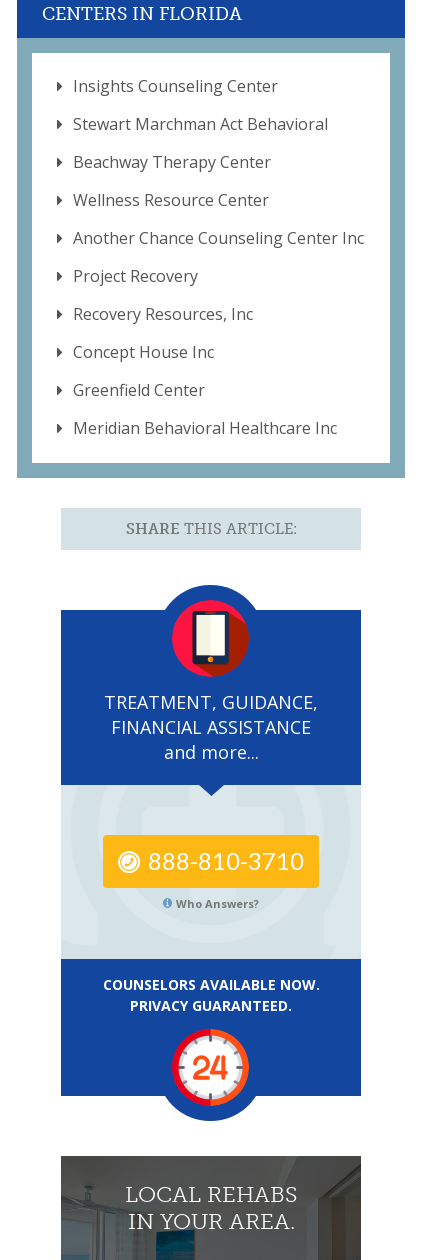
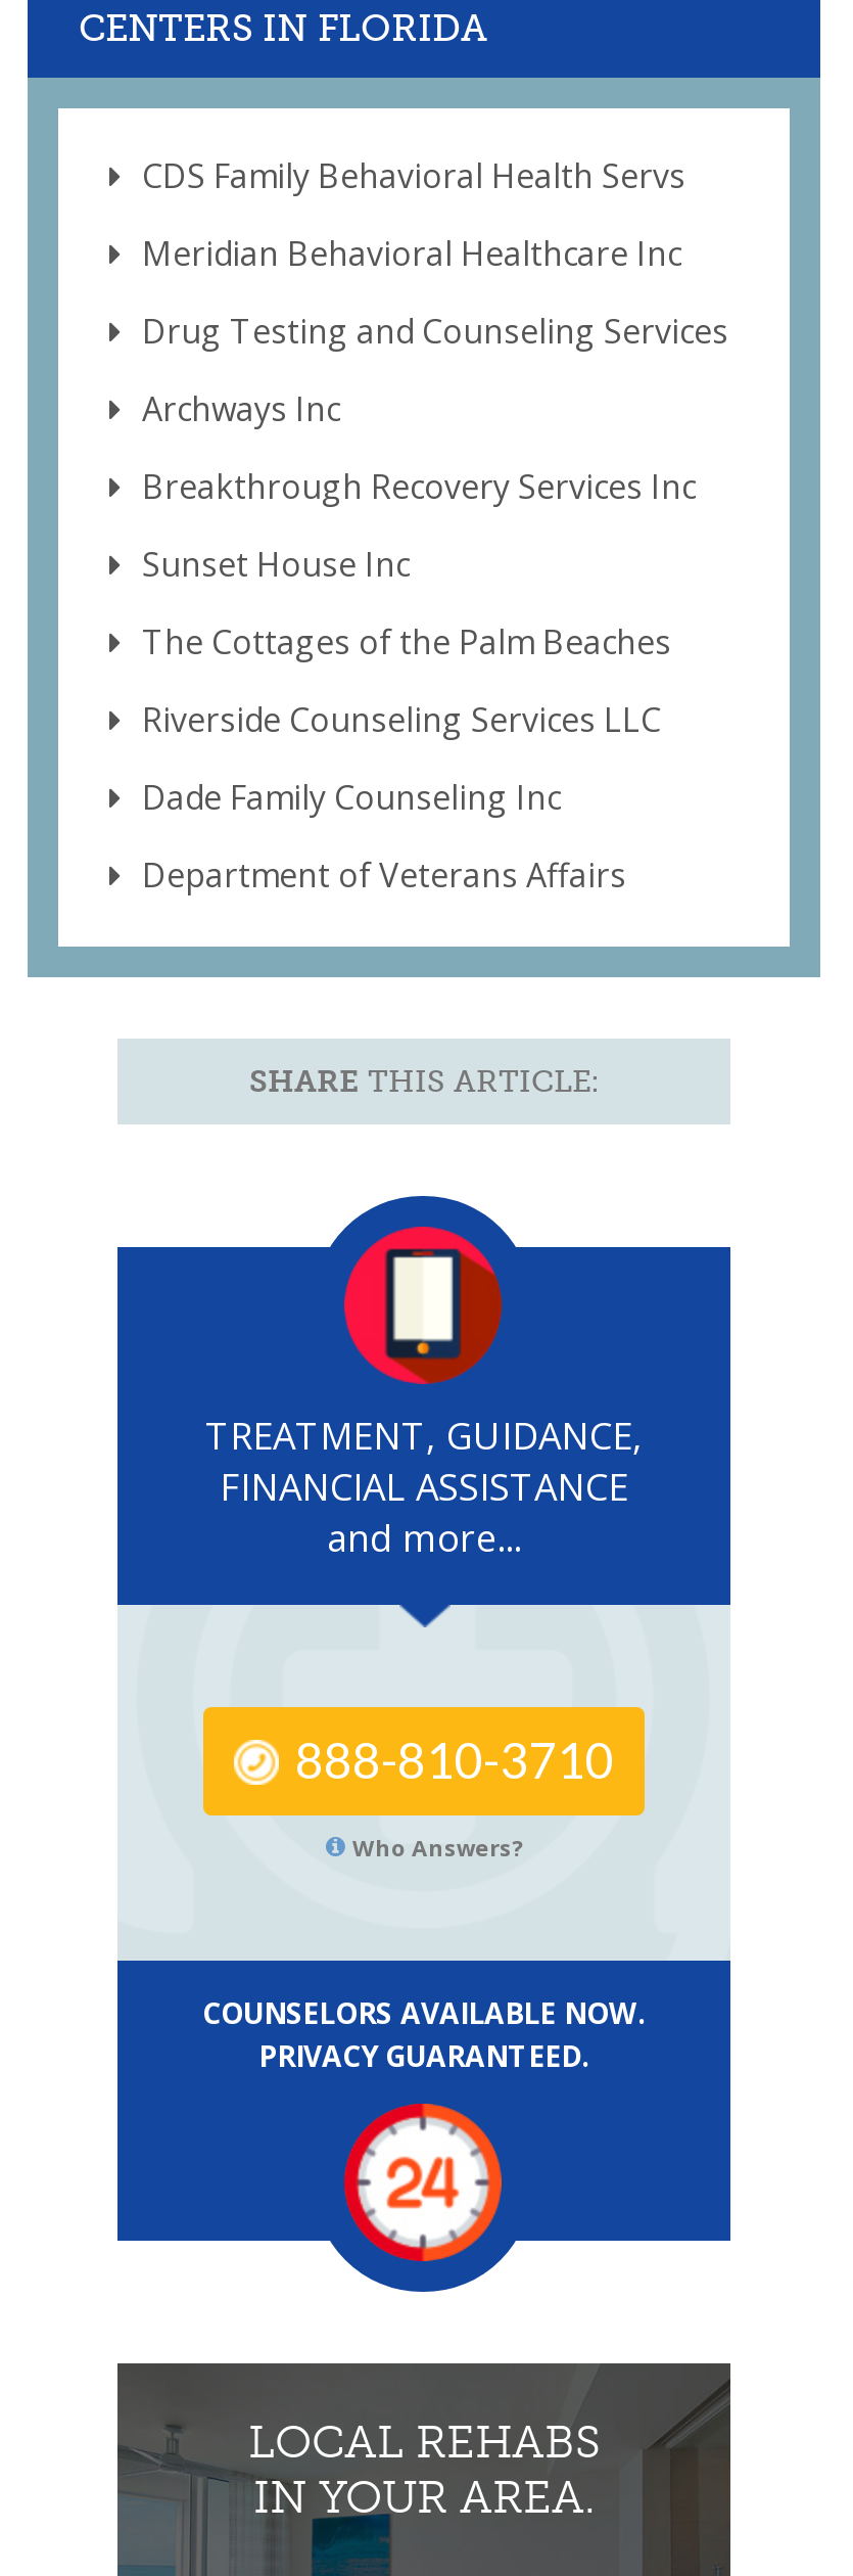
[73,75,364,401] Insights Counseling Center | Stewart Marchman Act Behavioral | Beachway Therapy Center | Wellness Resource Center | Another Chance Counseling Center Inc | Project Recovery | Recovery Resources, Inc | Concept House Inc | Greenfield Center -> [142,154,685,199] CDS Family Behavioral Health Servs
moved [73,417,337,439] -> [142,231,681,276]: Meridian Behavioral Healthcare Inc
none -> [142,309,728,898] Drug Testing and Counseling Services | Archways Inc | Breakthrough Recovery Services Inc | Sunset House Inc | The Cottages of the Palm Beaches | Riverside Counseling Services LLC | Dade Family Counseling Inc | Department of Veterans Affairs

